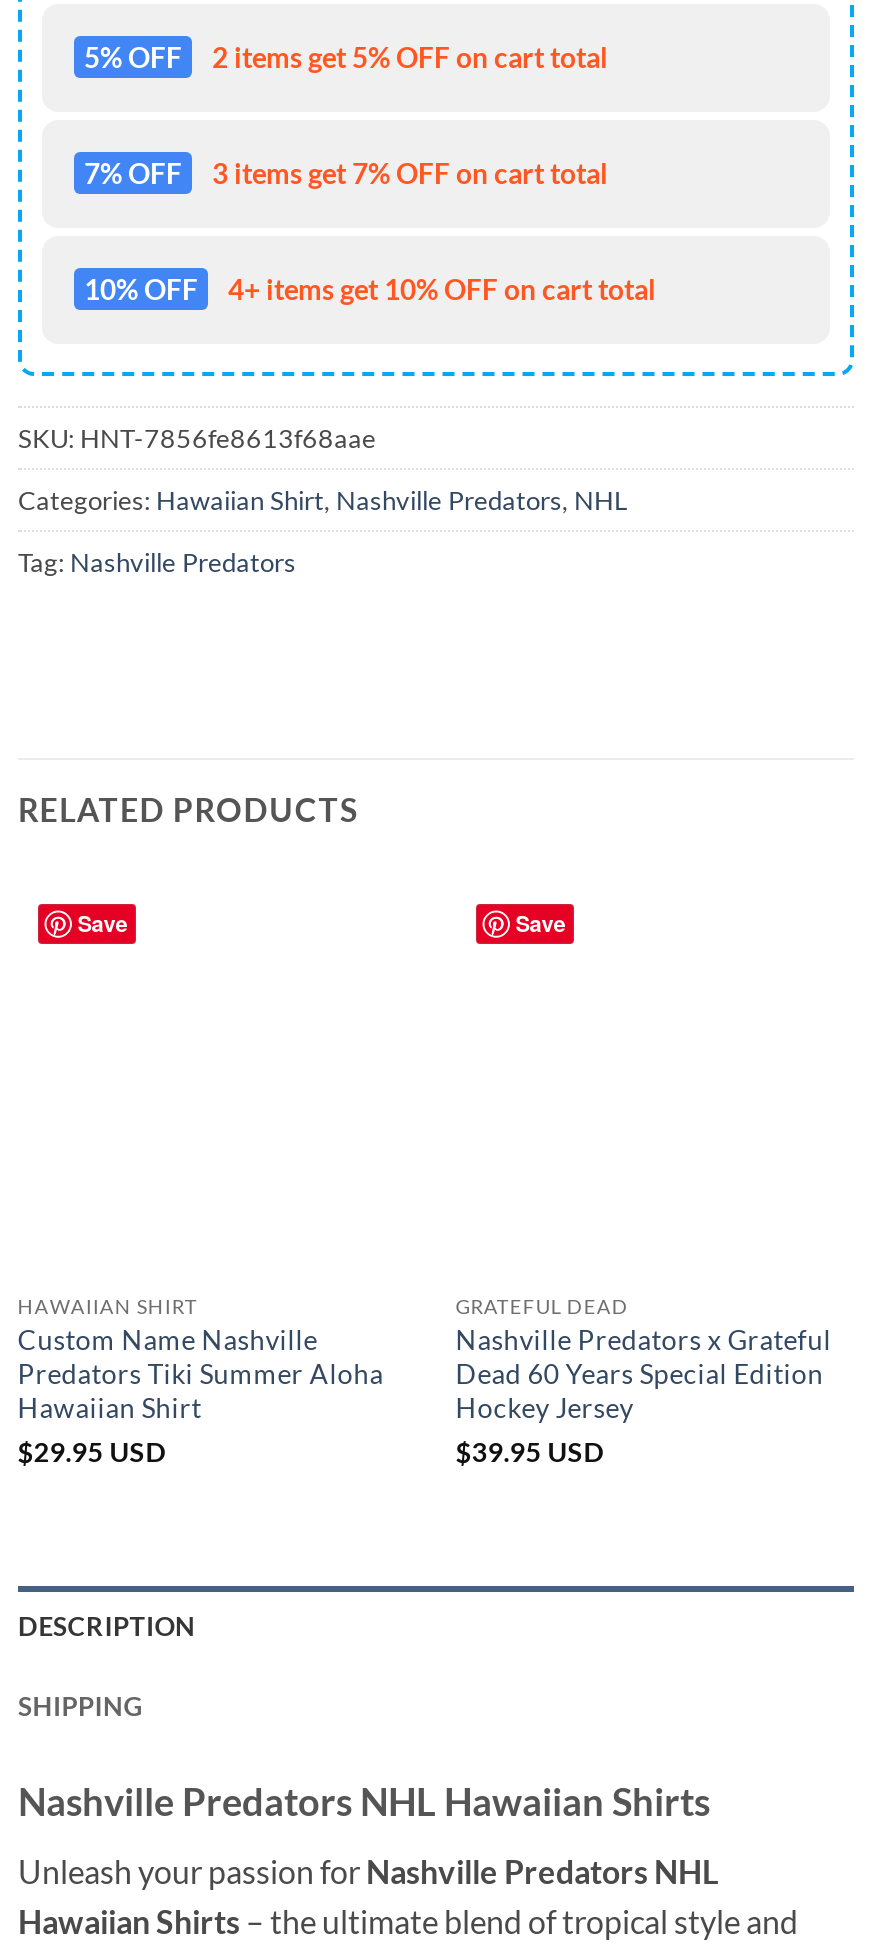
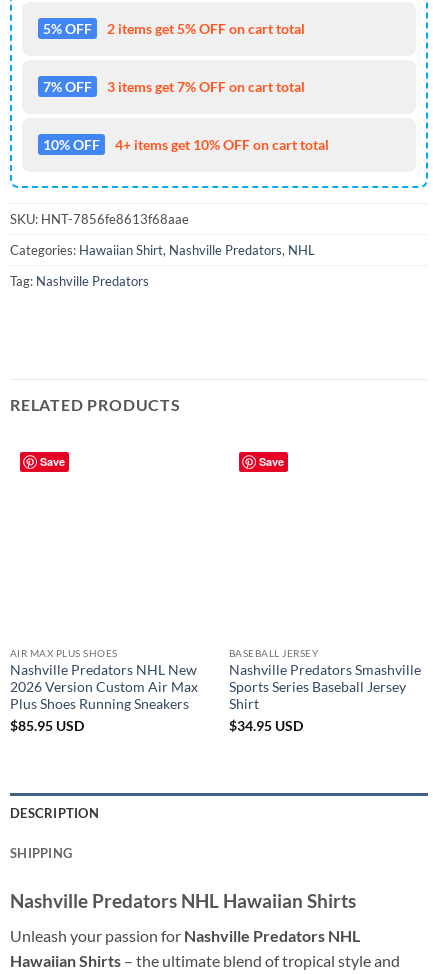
[18,1294,384,1469] HAWAIIAN SHIRT | Custom Name Nashville | Predators Tiki Summer Aloha | Hawaiian Shirt | $29.95 USD -> [10,647,198,734] AIR MAX PLUS SHOES | Nashville Predators NHL New | 2026 Version Custom Air Max | Plus Shoes Running Sneakers | $85.95 USD
[456,1294,832,1469] GRATEFUL DEAD | Nashville Predators x Grateful | Dead 60 Years Special Edition | Hockey Jersey | $39.95 USD -> [229,647,421,734] BASEBALL JERSEY | Nashville Predators Smashville | Sports Series Baseball Jersey | Shirt | $34.95 USD

